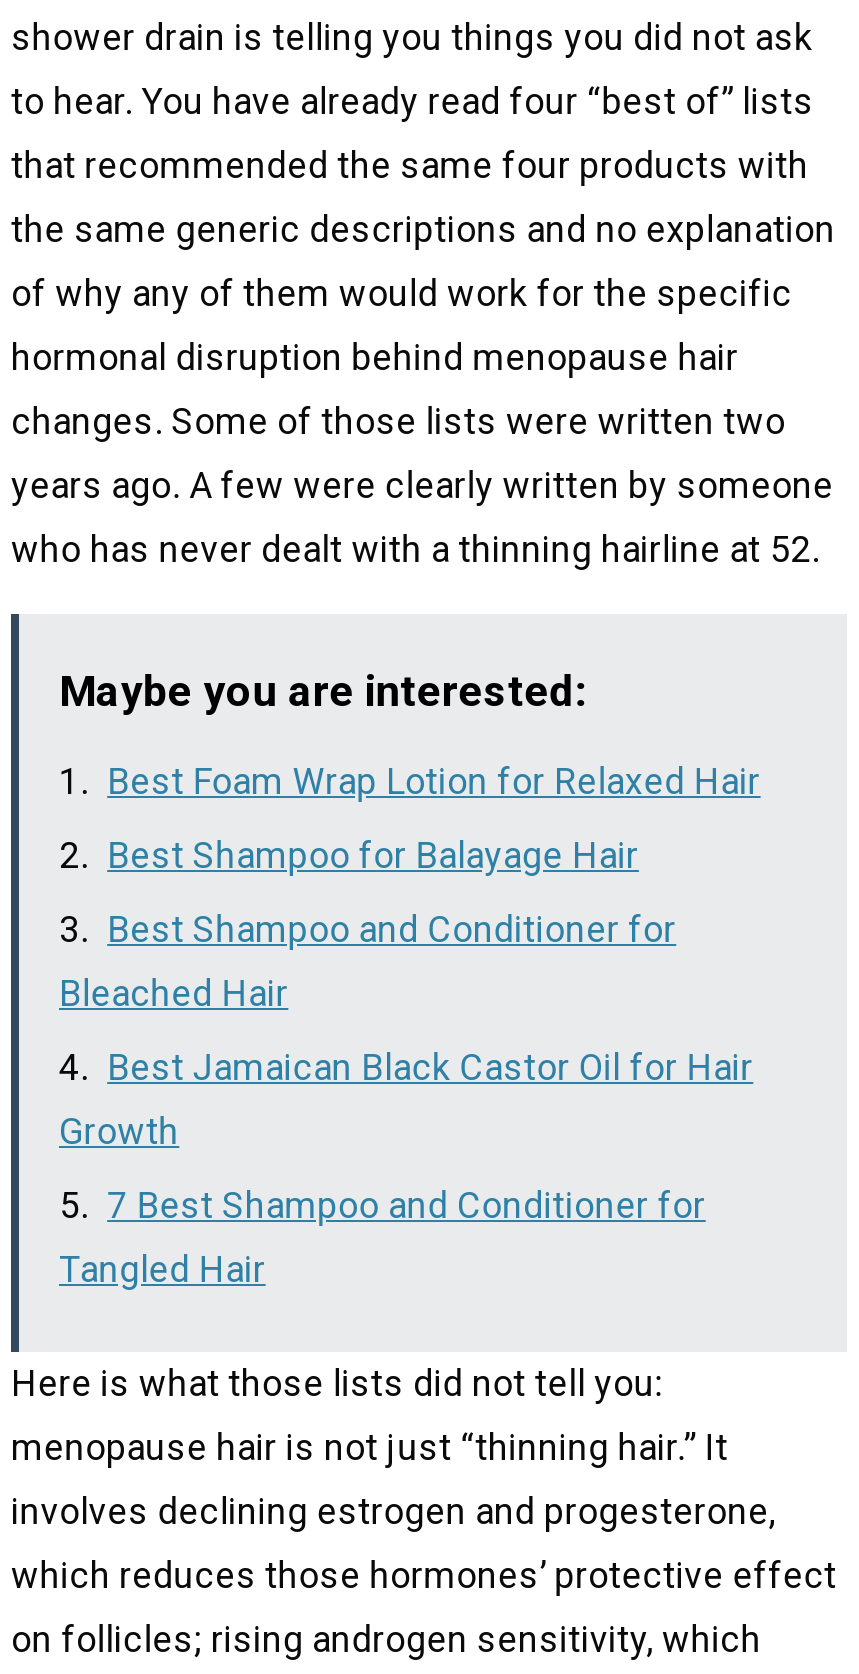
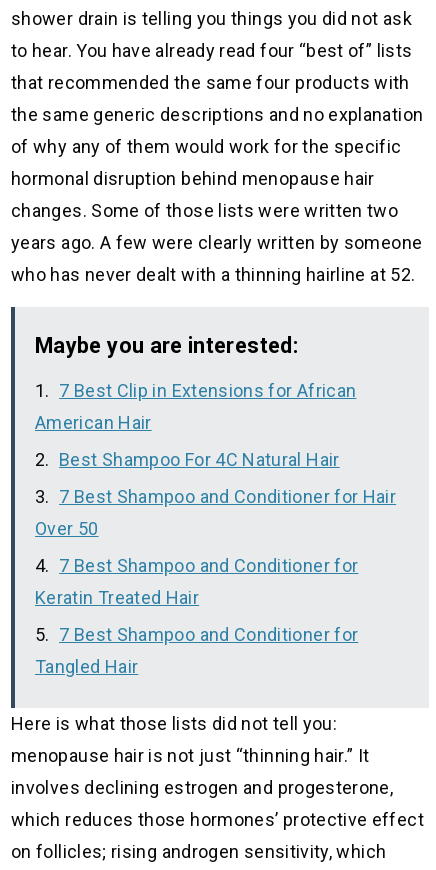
[59,759,761,1151] Best Foam Wrap Lotion for Relaxed Hair | Best Shampoo for Balayage Hair | Best Shampoo and Conditioner for | Bleached Hair | Best Jamaican Black Castor Oil for Hair | Growth -> [35,380,396,608] 7 Best Clip in Extensions for African | American Hair | Best Shampoo For 4C Natural Hair | 7 Best Shampoo and Conditioner for Hair | Over 50 | 7 Best Shampoo and Conditioner for | Keratin Treated Hair

